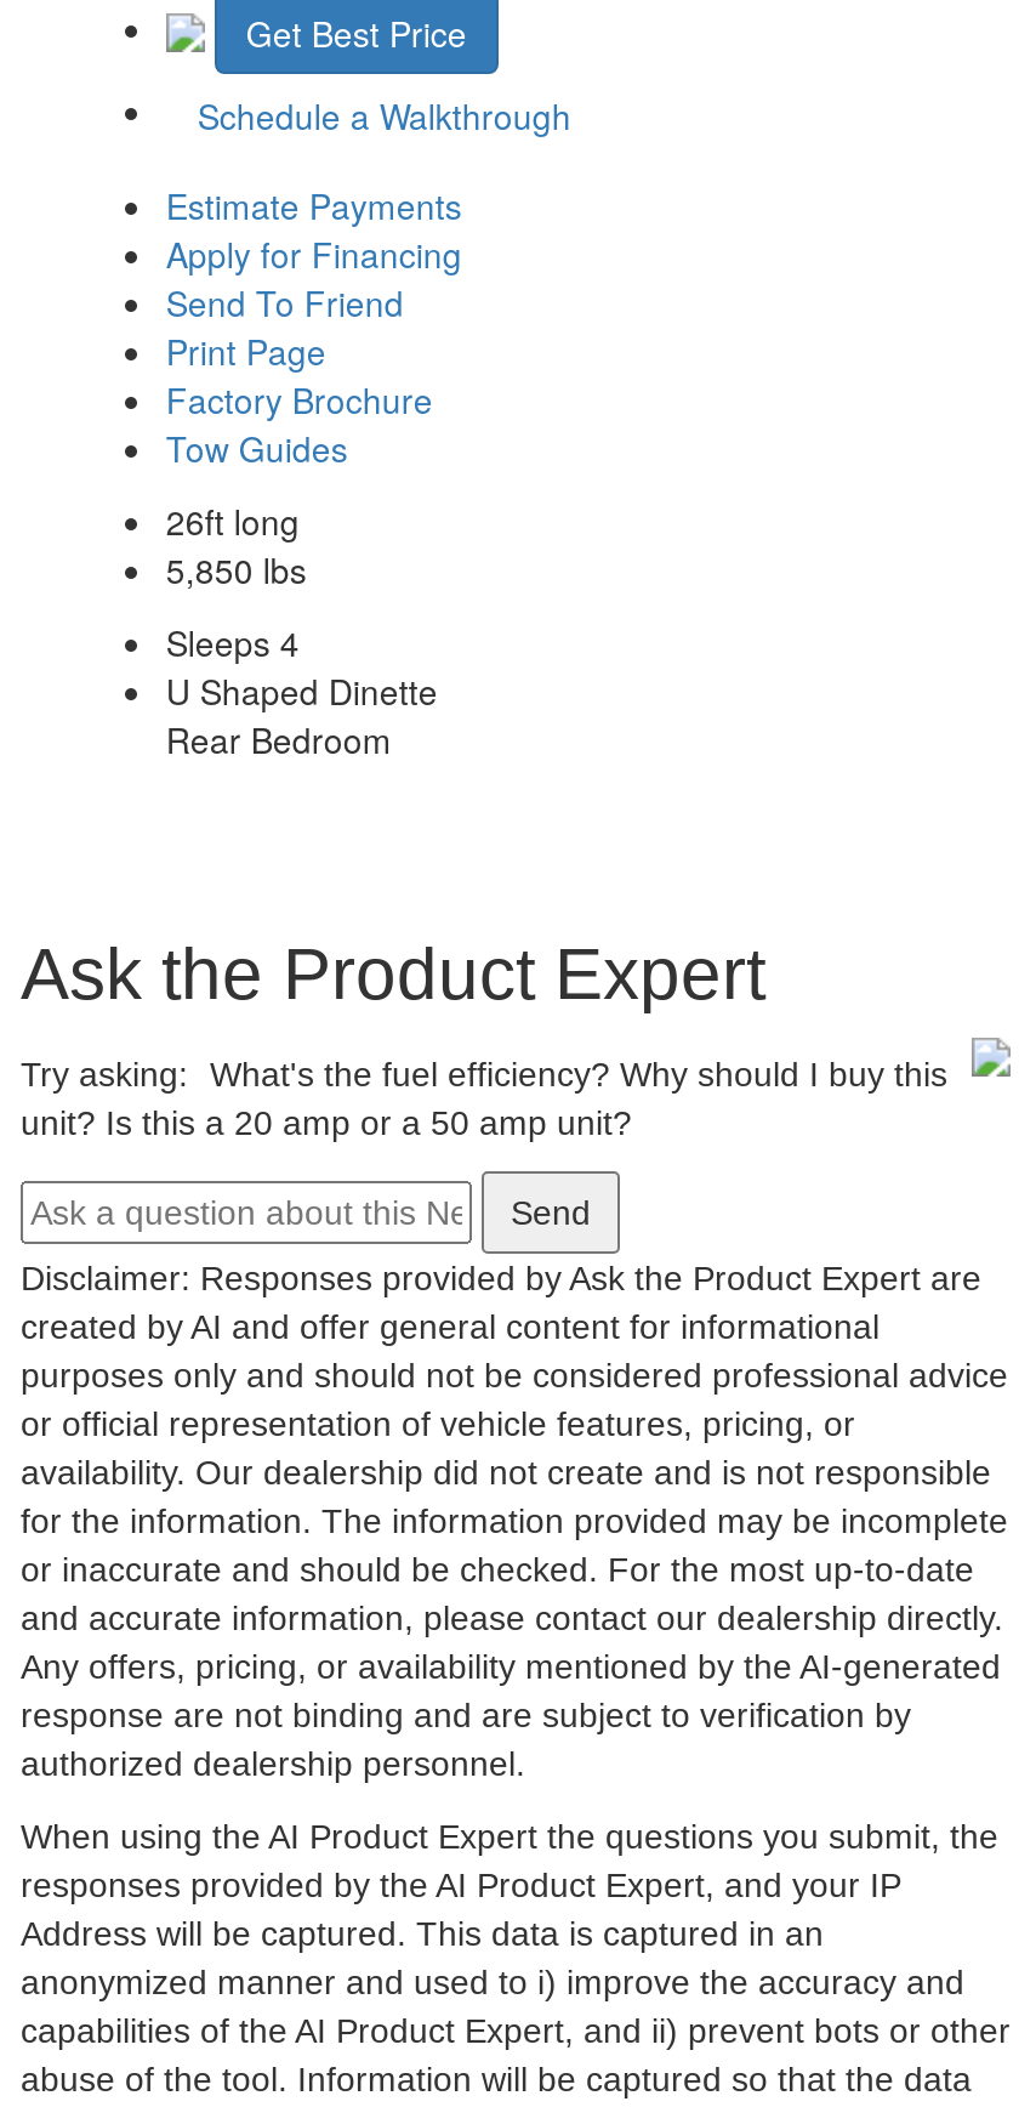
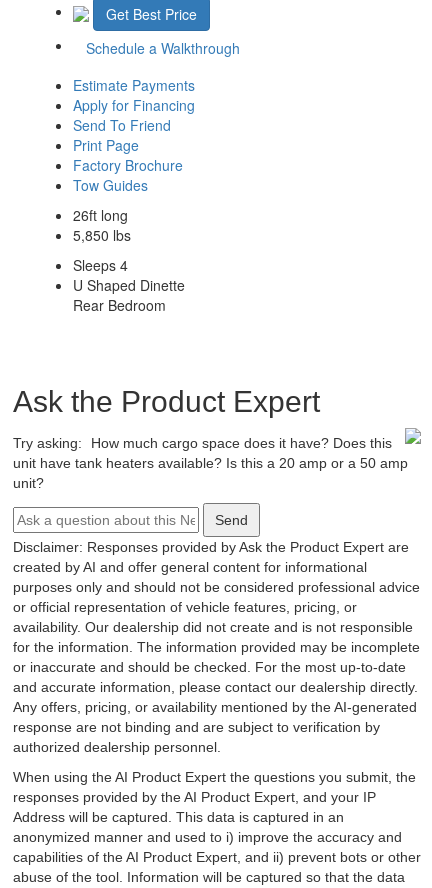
[21,1055,947,1142] Try asking: What's the fuel efficiency? Why should I buy this | unit? Is this a 20 amp or a 50 amp unit? -> [13,435,408,491] Try asking: How much cargo space does it have? Does this | unit have tank heaters available? Is this a 20 amp or a 50 amp | unit?

